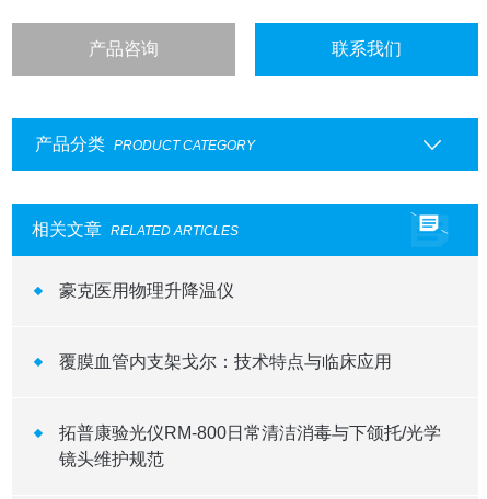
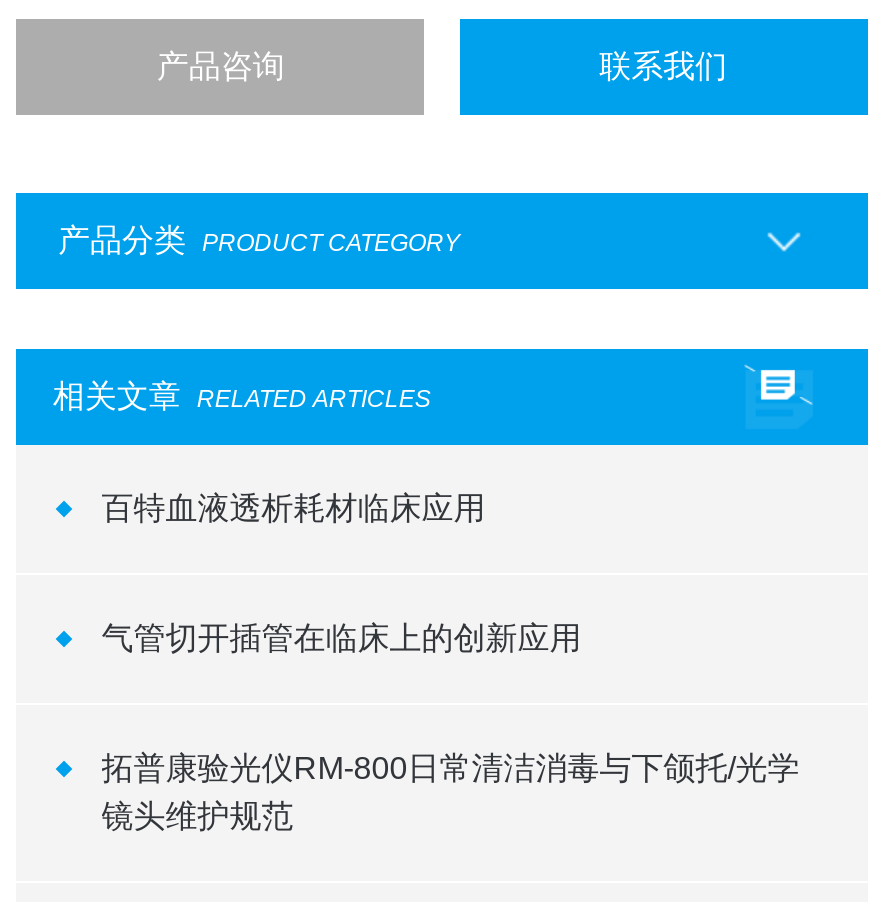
[59,281,234,300] 豪克医用物理升降温仪 -> [102,491,486,525] 百特血液透析耗材临床应用
[59,352,392,371] 覆膜血管内支架戈尔：技术特点与临床应用 -> [102,621,582,655] 气管切开插管在临床上的创新应用

